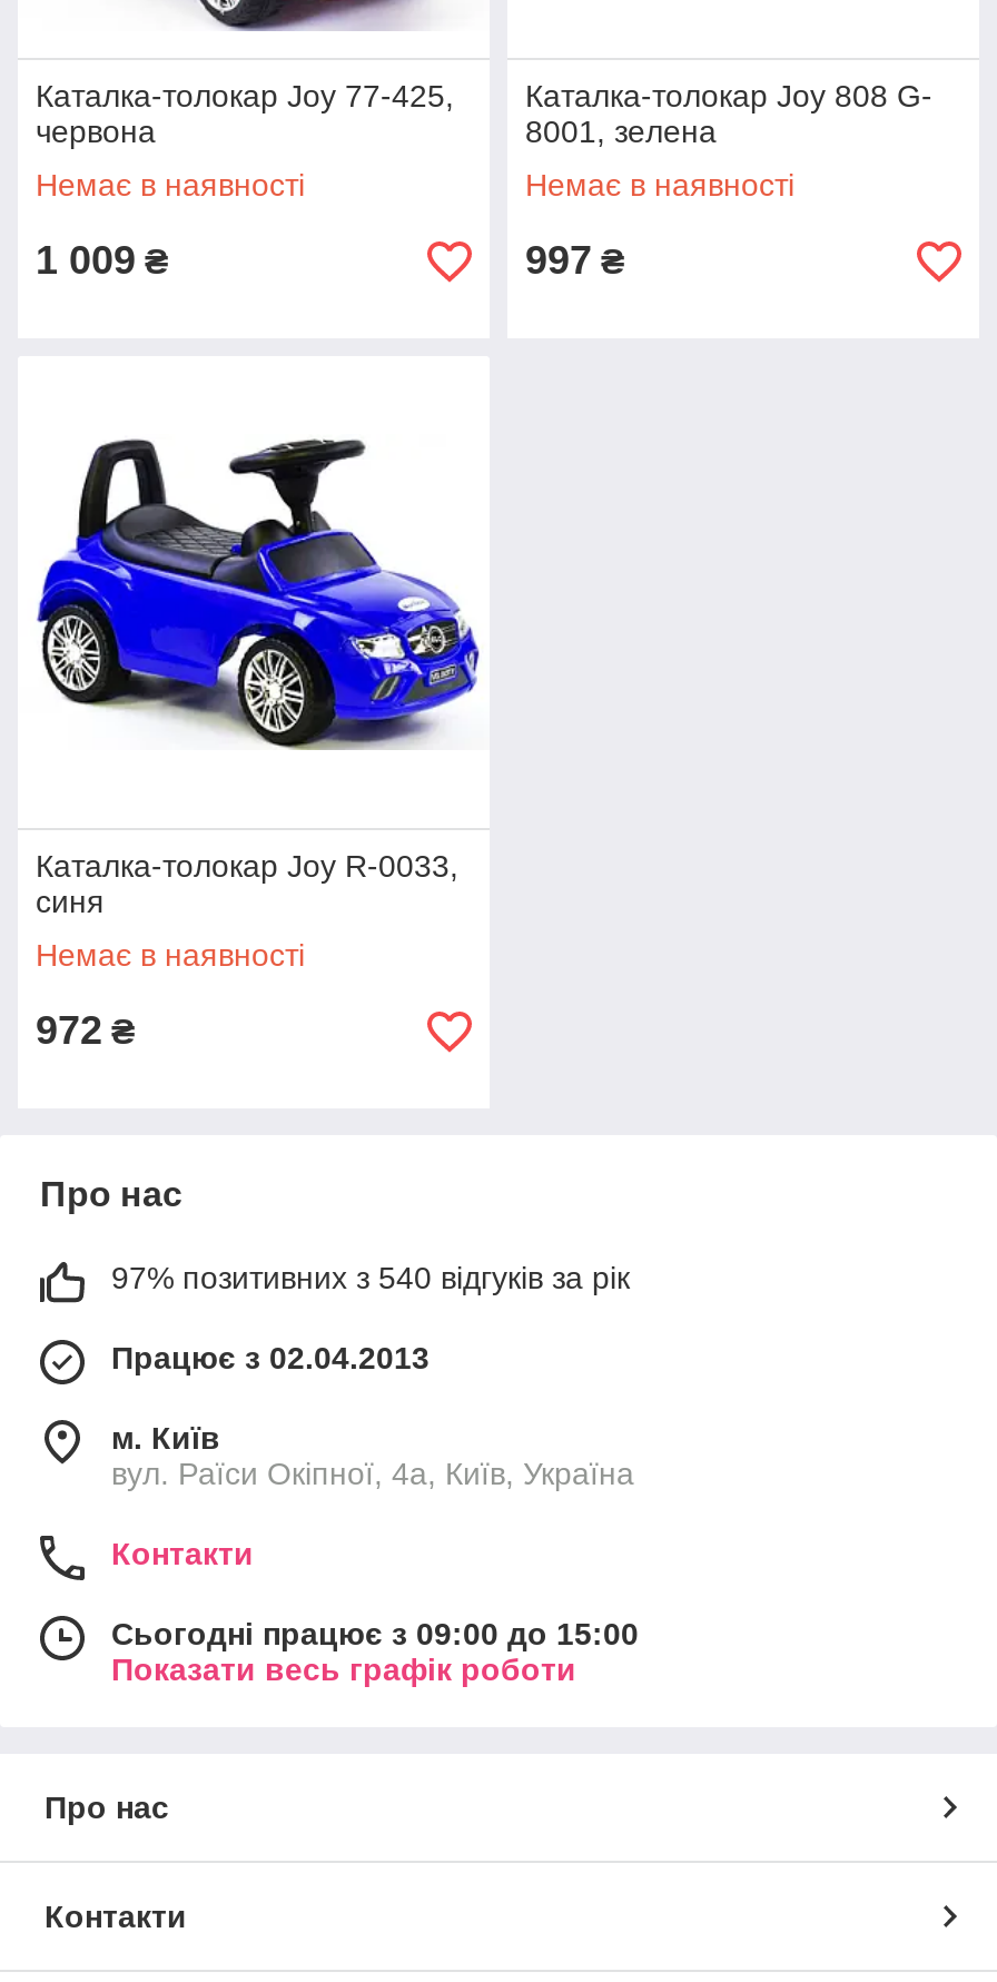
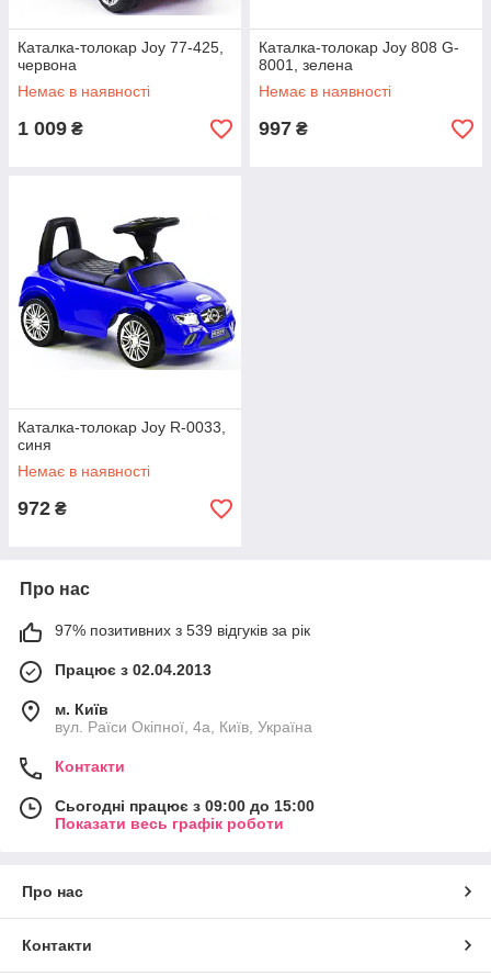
[111,1260,630,1295] 97% позитивних з 540 відгуків за рік -> [55,621,310,639] 97% позитивних з 539 відгуків за рік

